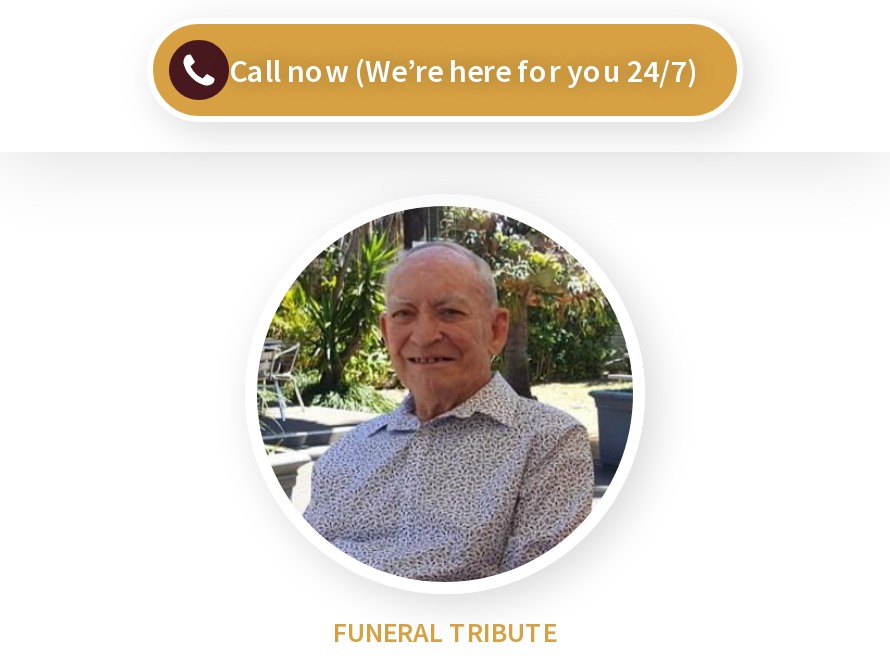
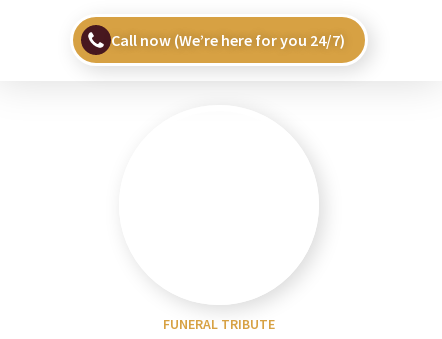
[255,204,635,584] [image] -> none

